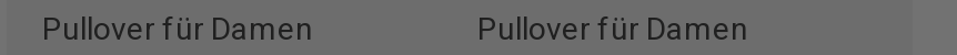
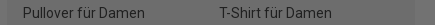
[477,11,748,46] Pullover für Damen -> [219,5,332,21] T-Shirt für Damen

